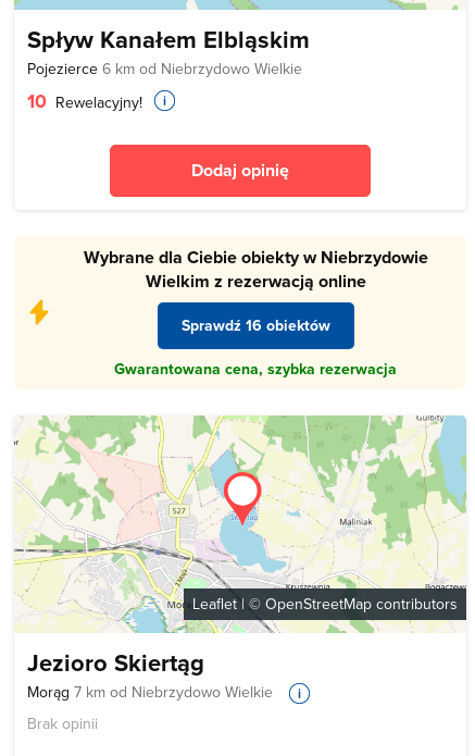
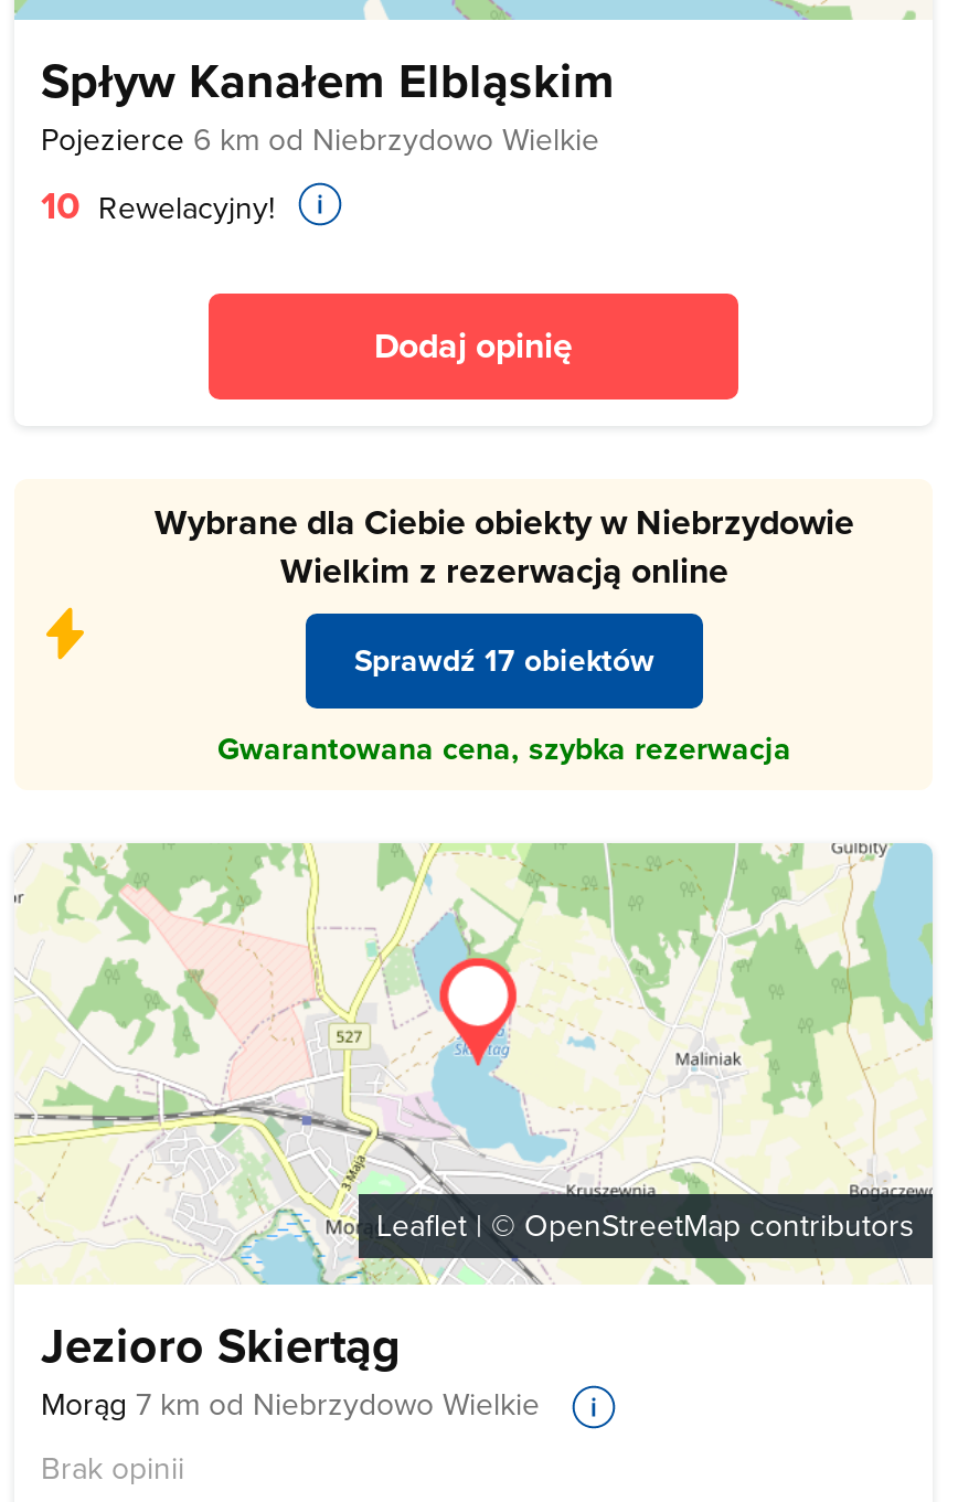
[181,314,330,336] Sprawdź 16 obiektów -> [354,638,654,682] Sprawdź 17 obiektów

